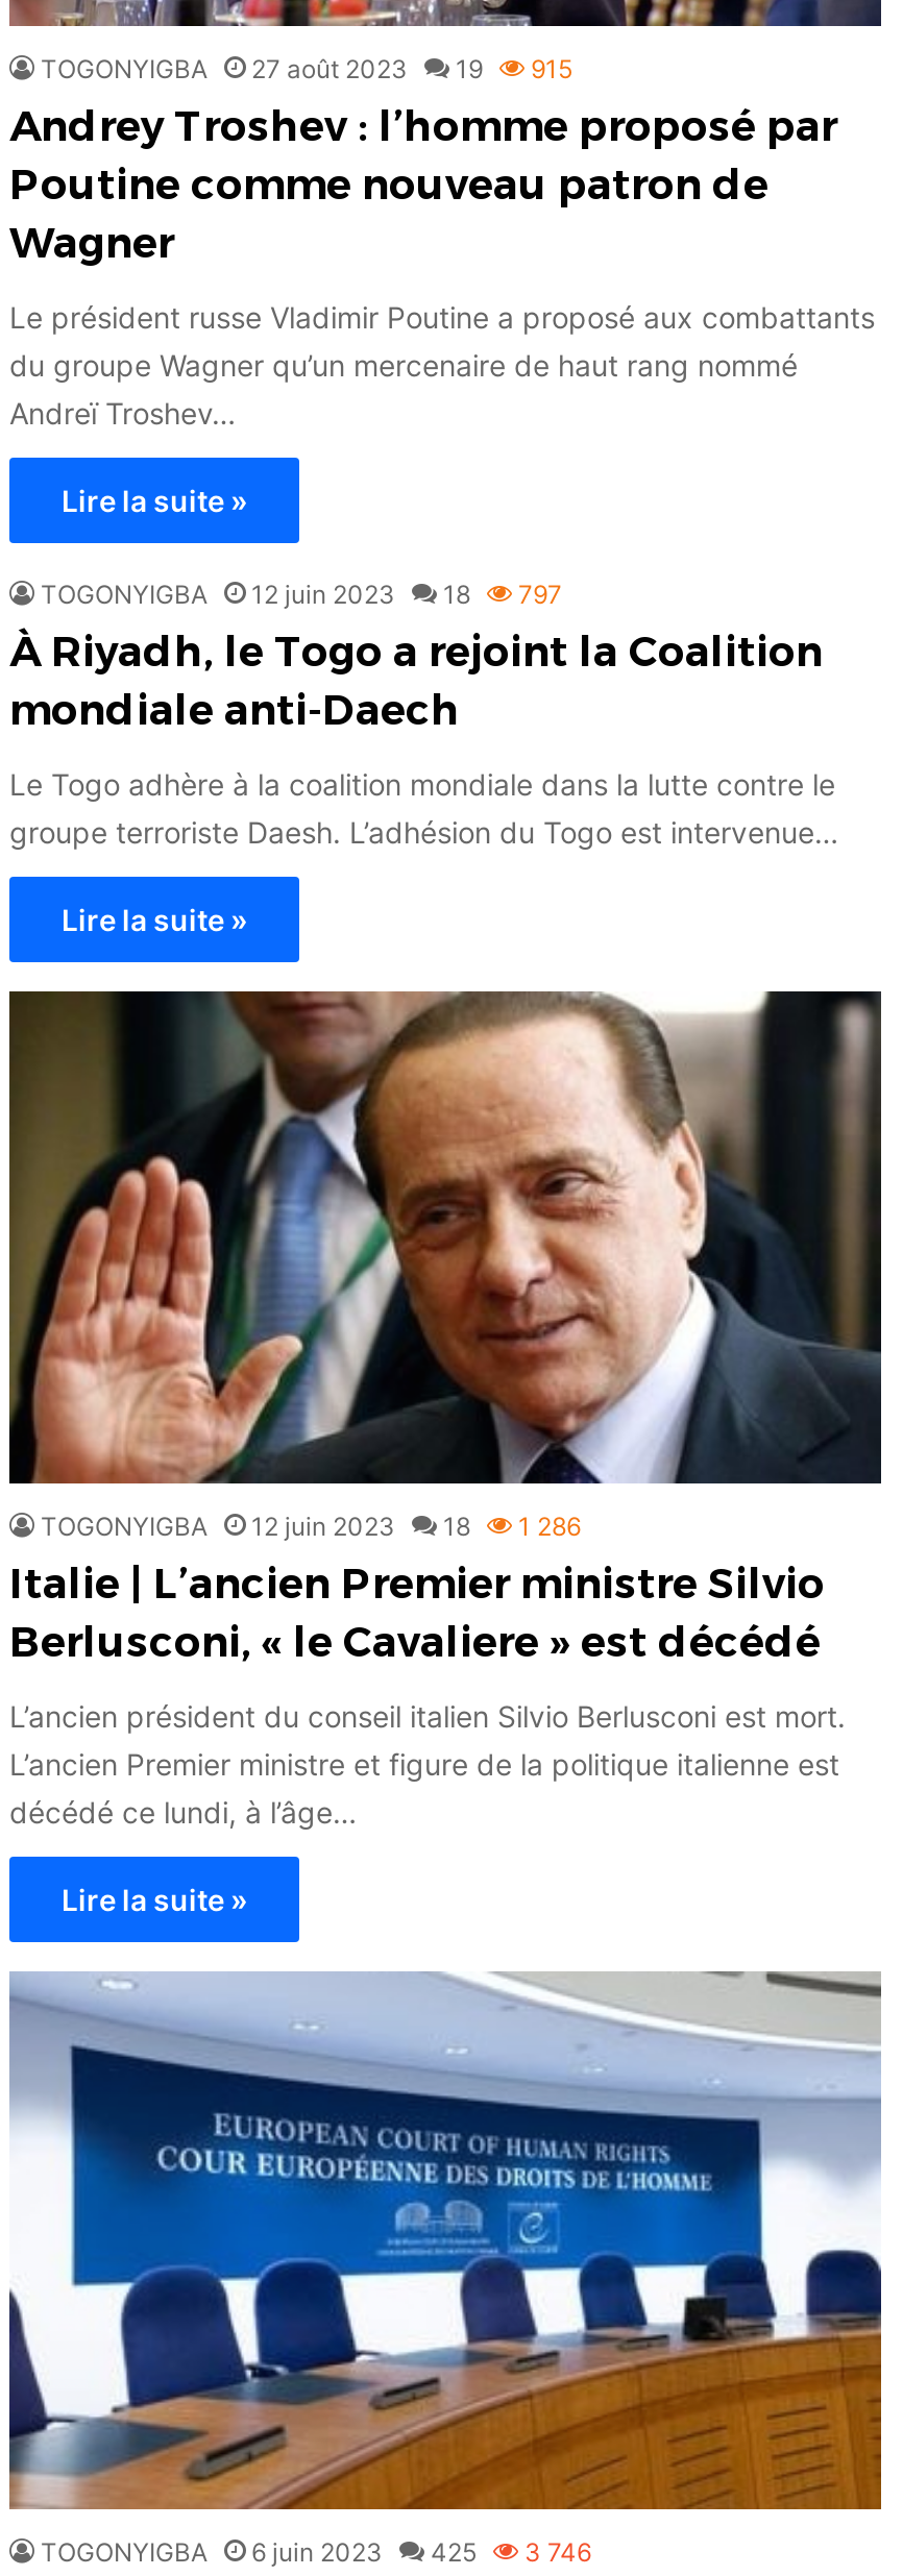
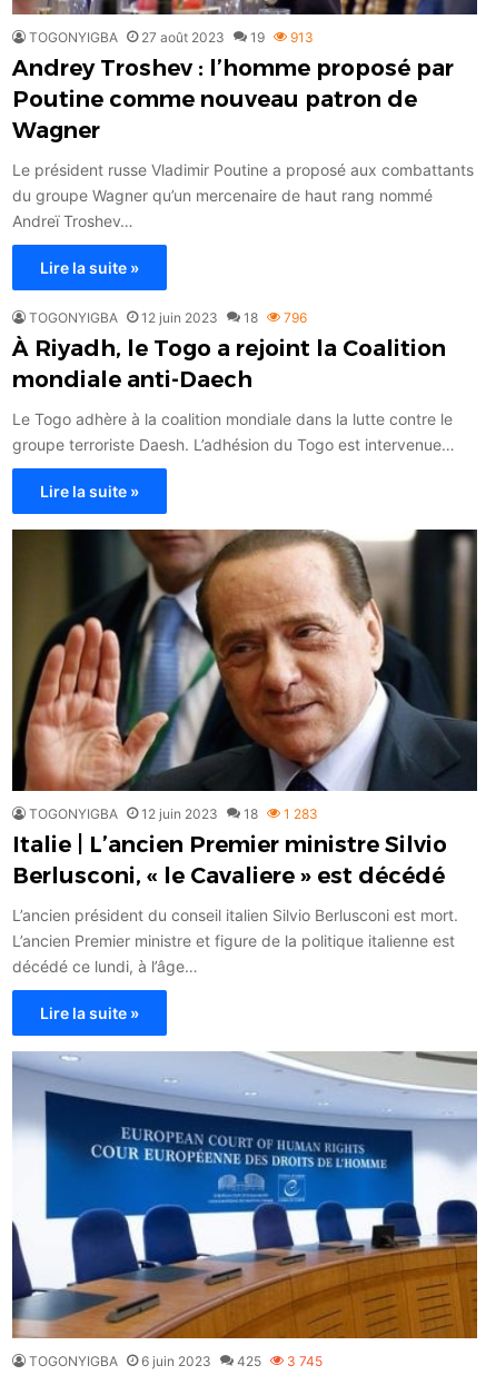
[41,53,572,85] TOGONYIGBA 27 août 2023 19 915 -> [29,28,314,45] TOGONYIGBA 27 août 2023 19 913
[41,579,562,610] TOGONYIGBA 12 juin 2023 18 797 -> [29,309,307,326] TOGONYIGBA 12 juin 2023 18 796
[41,1510,581,1541] TOGONYIGBA 12 juin 2023 18 1 286 -> [29,806,318,822] TOGONYIGBA 12 juin 2023 18 1 283
[41,2536,591,2567] TOGONYIGBA 6 juin 2023 425 3 746 -> [29,1353,323,1370] TOGONYIGBA 6 juin 2023 425 3 745

